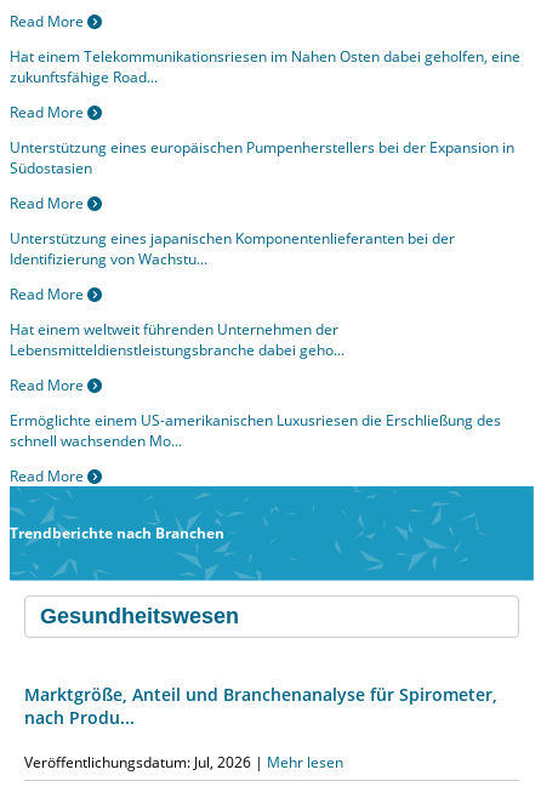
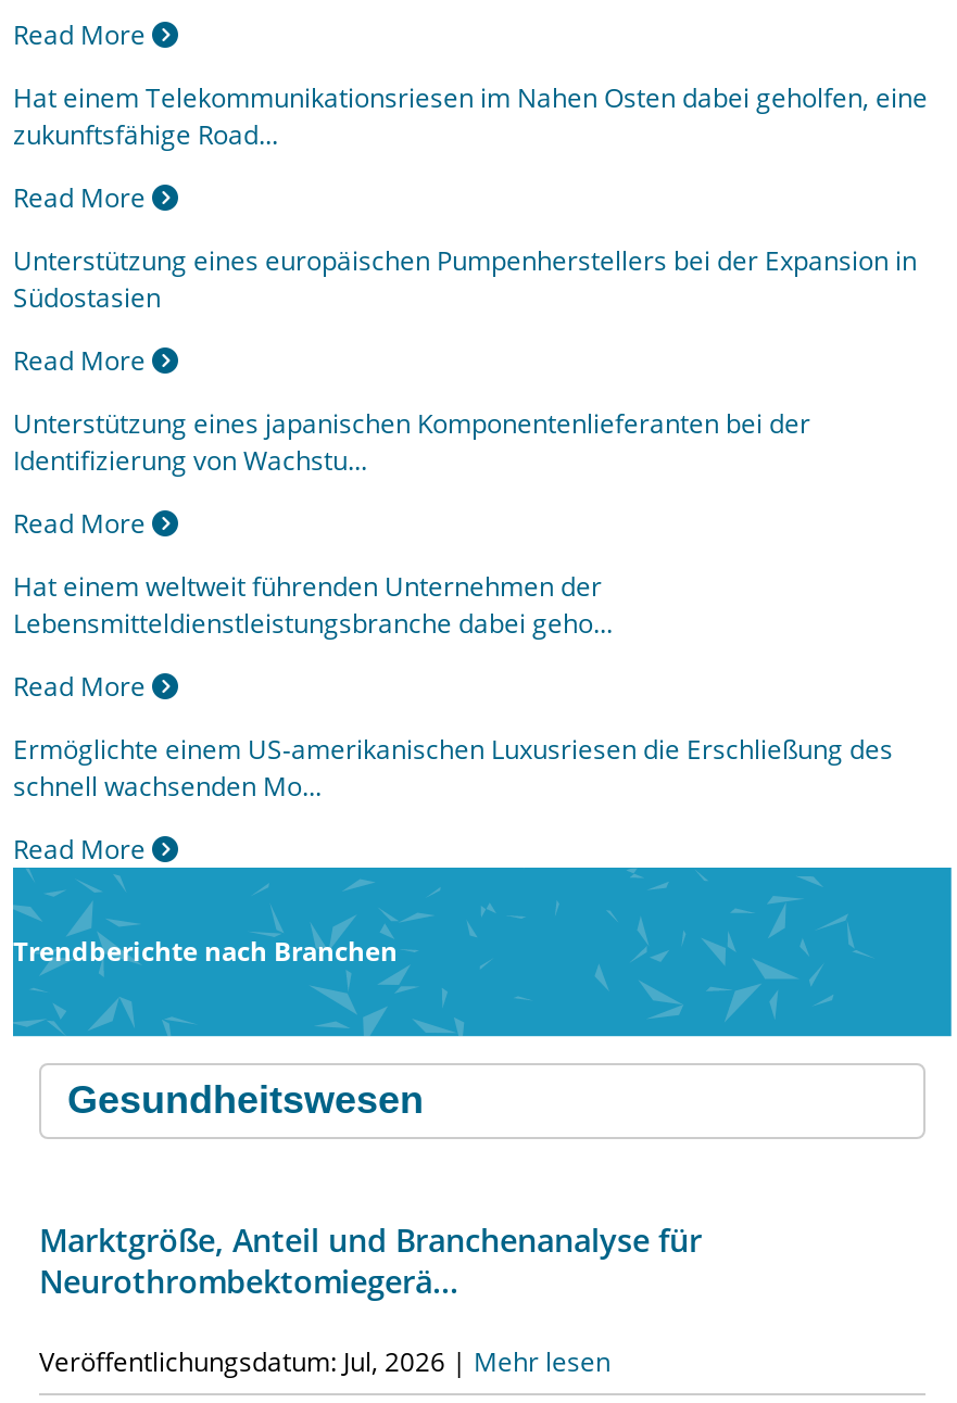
[24,683,497,729] Marktgröße, Anteil und Branchenanalyse für Spirometer, | nach Produ... -> [39,1220,702,1302] Marktgröße, Anteil und Branchenanalyse für | Neurothrombektomiegerä...

